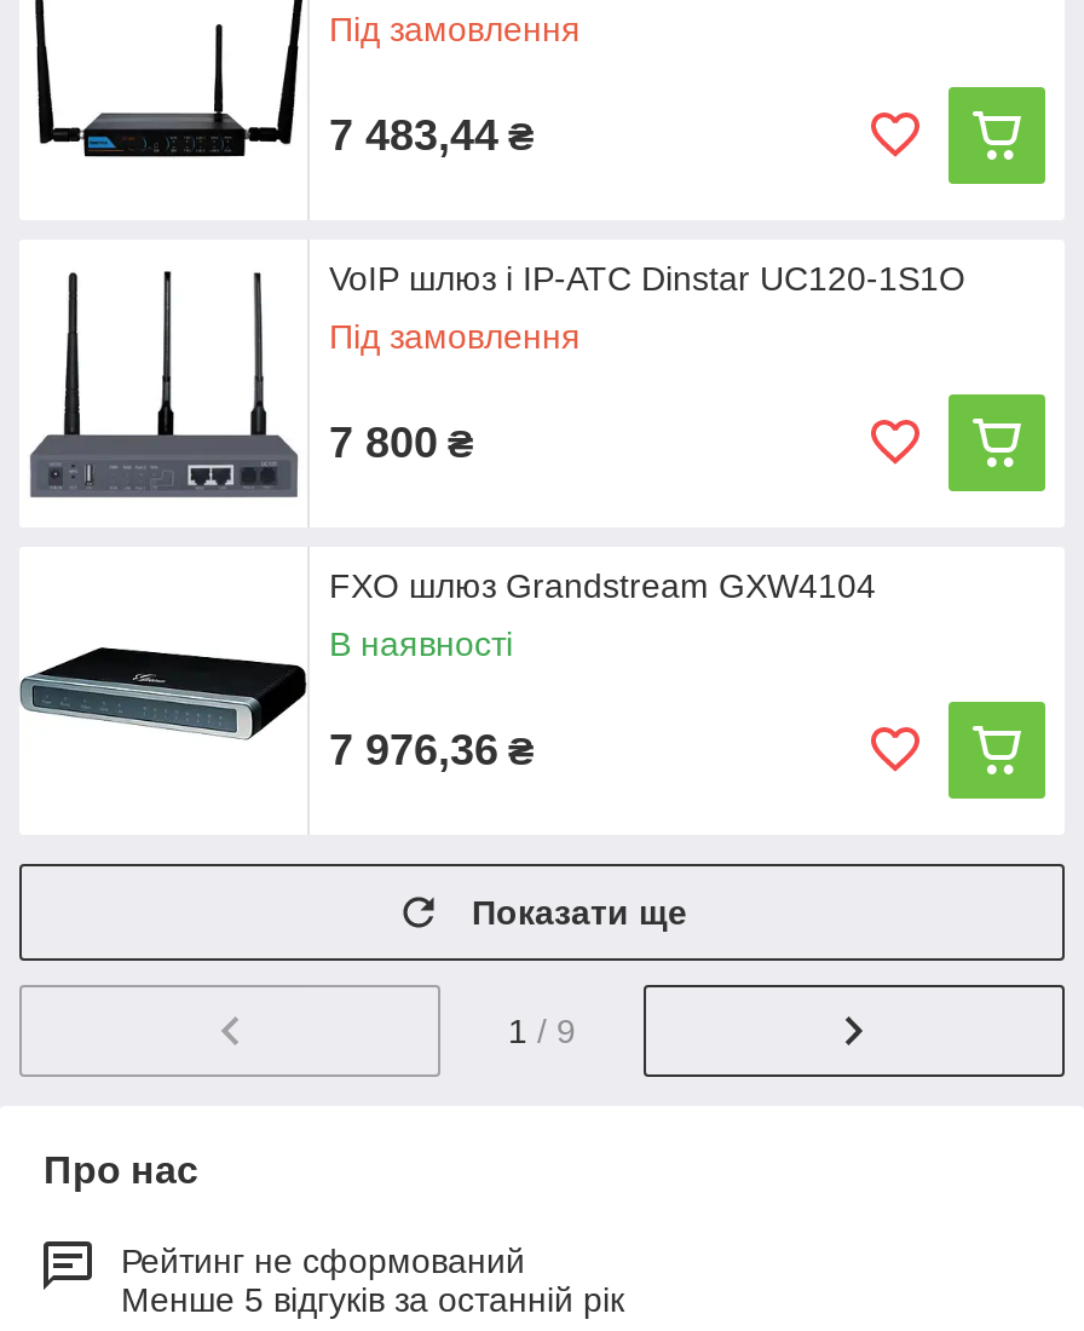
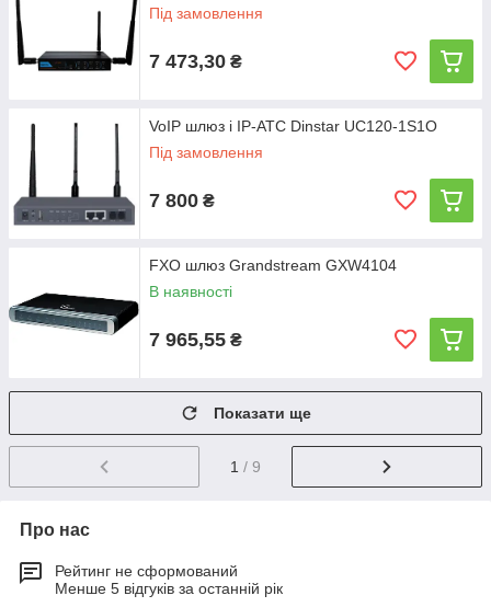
[329,110,535,159] 7 483,44 ₴ -> [149,50,242,72] 7 473,30 ₴
[329,725,535,773] 7 976,36 ₴ -> [149,328,242,350] 7 965,55 ₴

